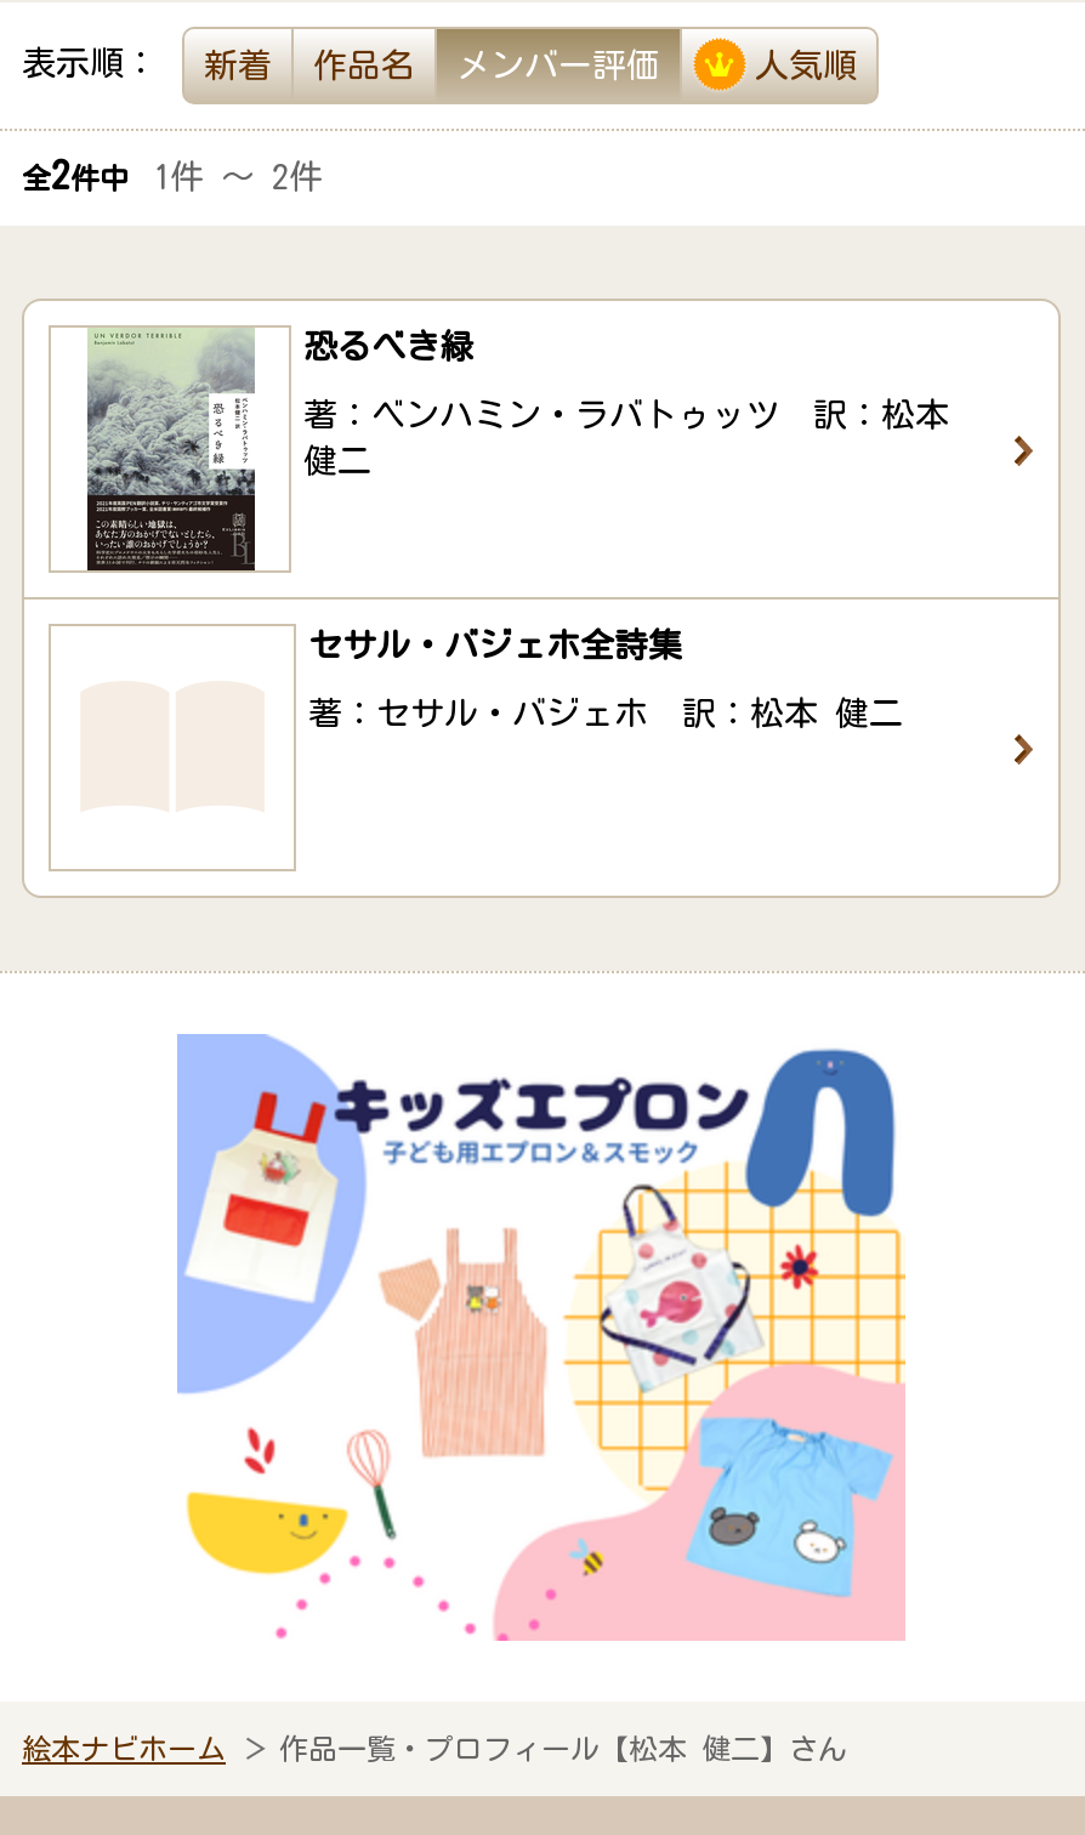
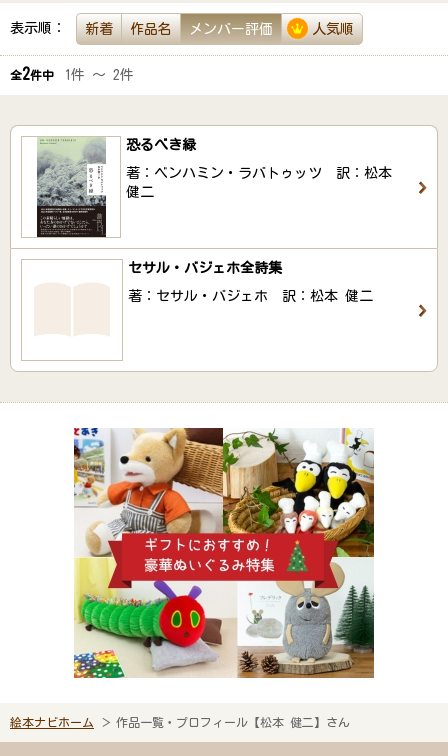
[175,1034,905,1641] [image] -> [73,427,375,679] [image]

